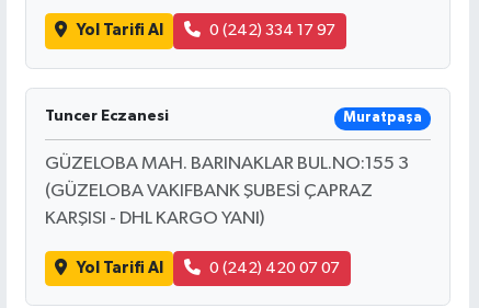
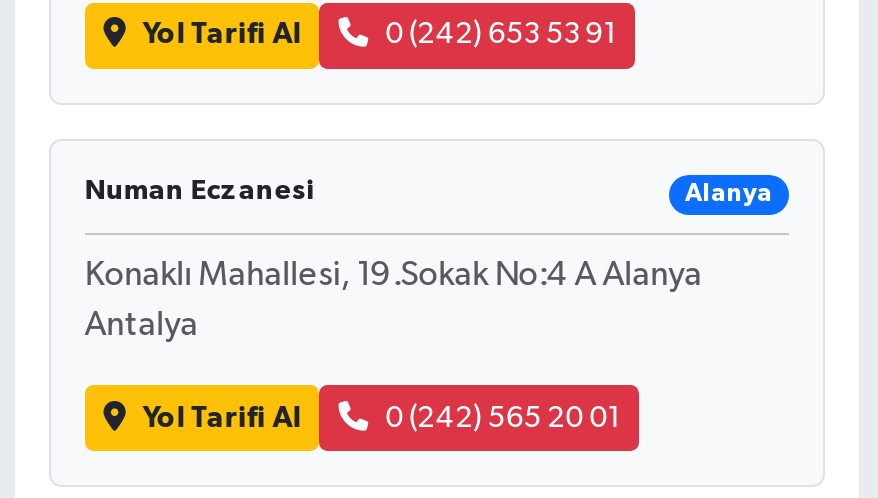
[210,22,336,39] 0 (242) 334 17 97 -> [385,20,615,50] 0 (242) 653 53 91
[45,108,422,227] Tuncer Eczanesi | Muratpaşa | GÜZELOBA MAH. BARINAKLAR BUL.NO:155 3 | (GÜZELOBA VAKIFBANK ŞUBESİ ÇAPRAZ | KARŞISI - DHL KARGO YANI) -> [85,176,773,344] Numan Eczanesi | Alanya | Konaklı Mahallesi, 19.Sokak No:4 A Alanya | Antalya
[210,260,340,276] 0 (242) 420 07 07 -> [385,403,619,433] 0 (242) 565 20 01

